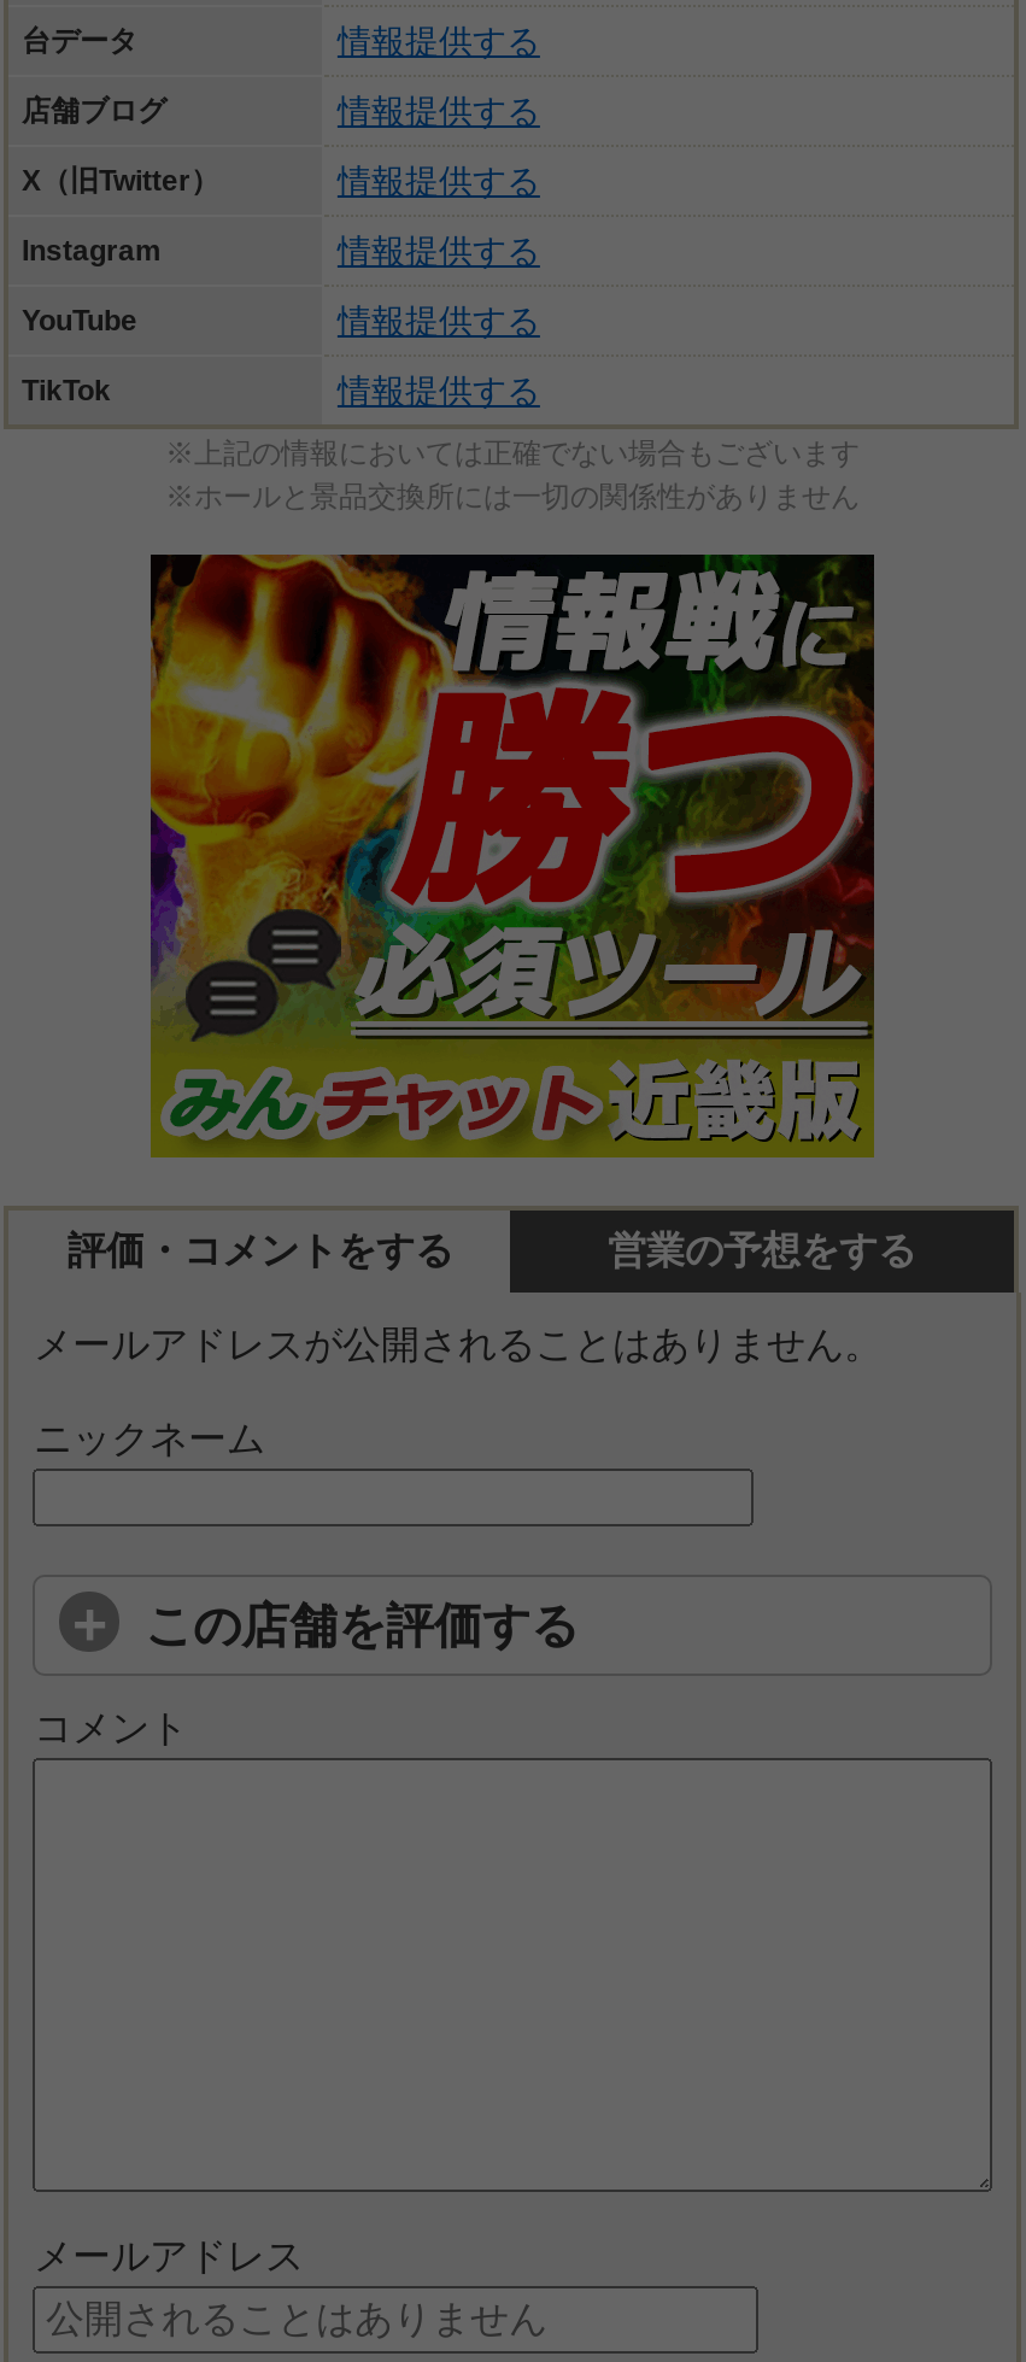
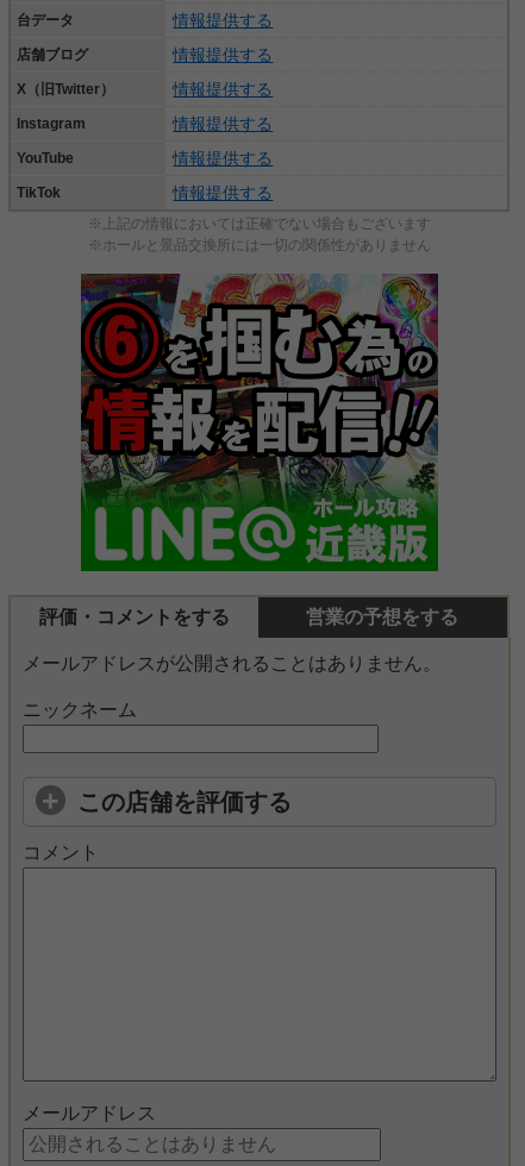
[148,552,877,1160] [image] -> [80,272,439,572] [image]

